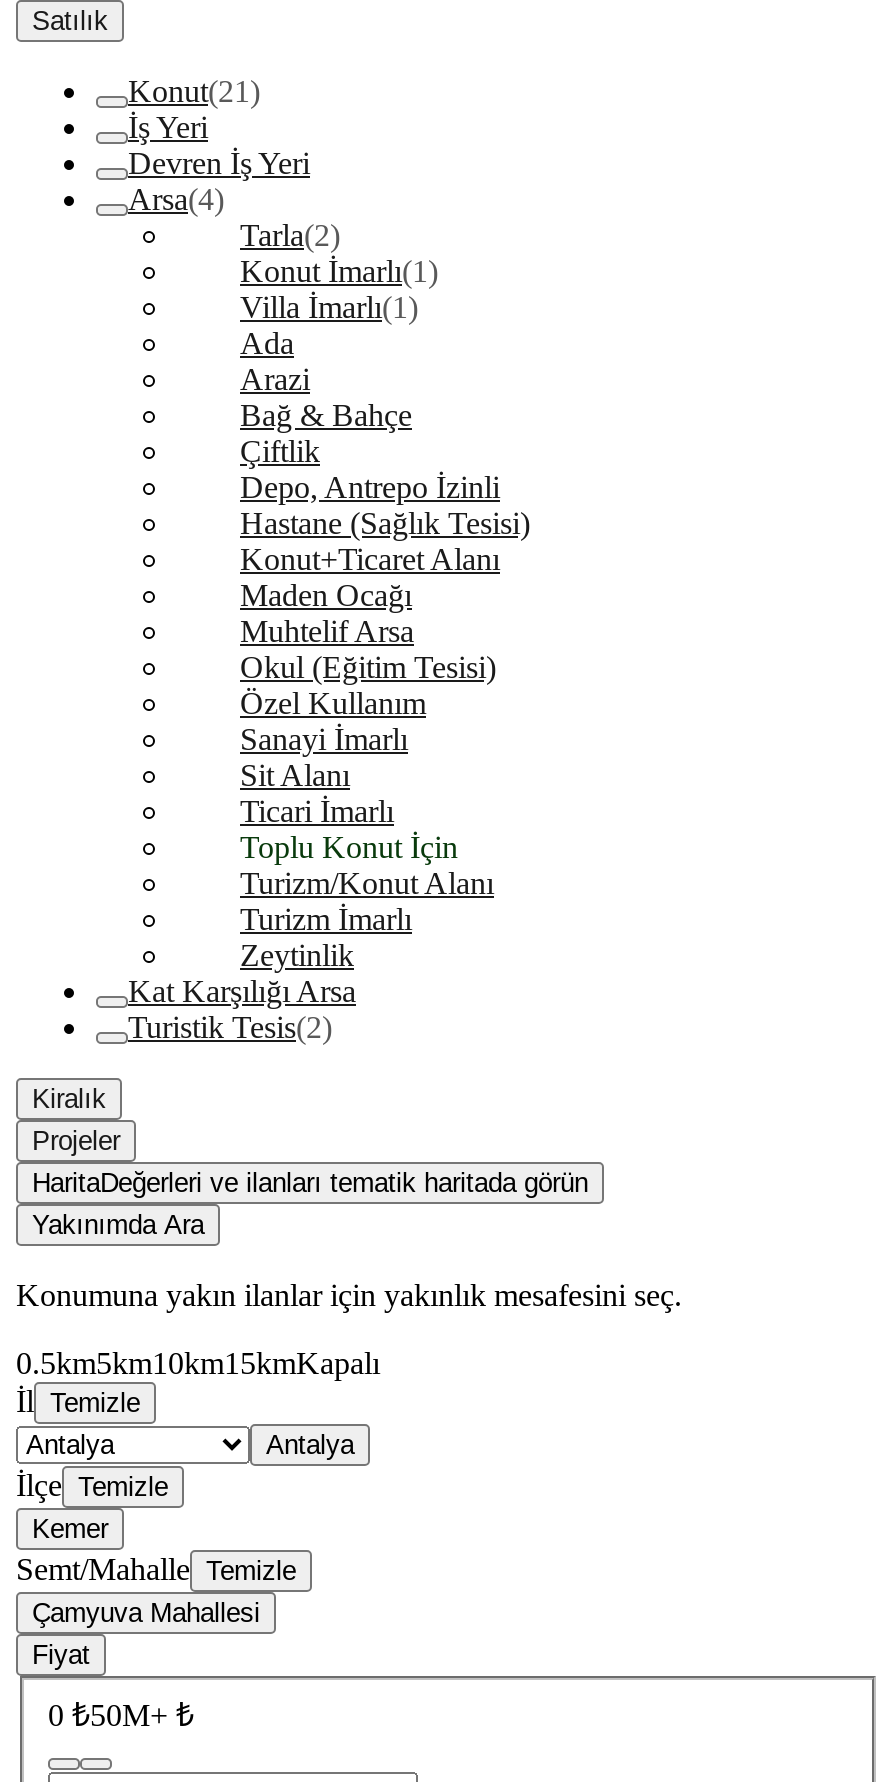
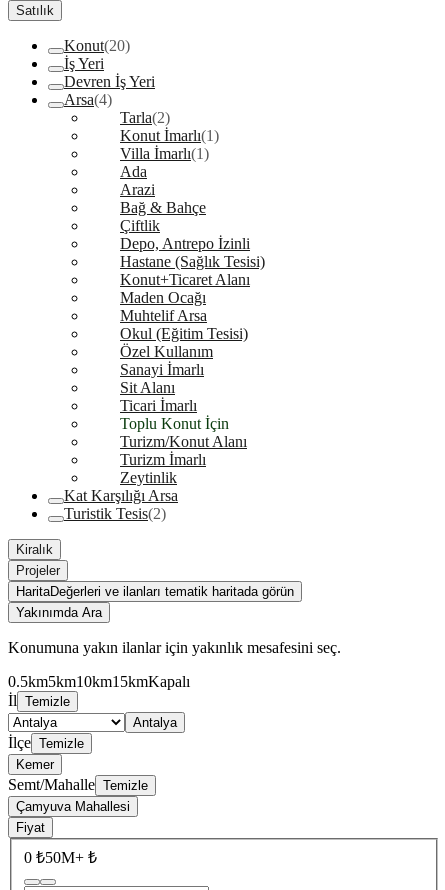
[128,74,260,108] Konut(21) -> [64,37,130,54] Konut(20)

